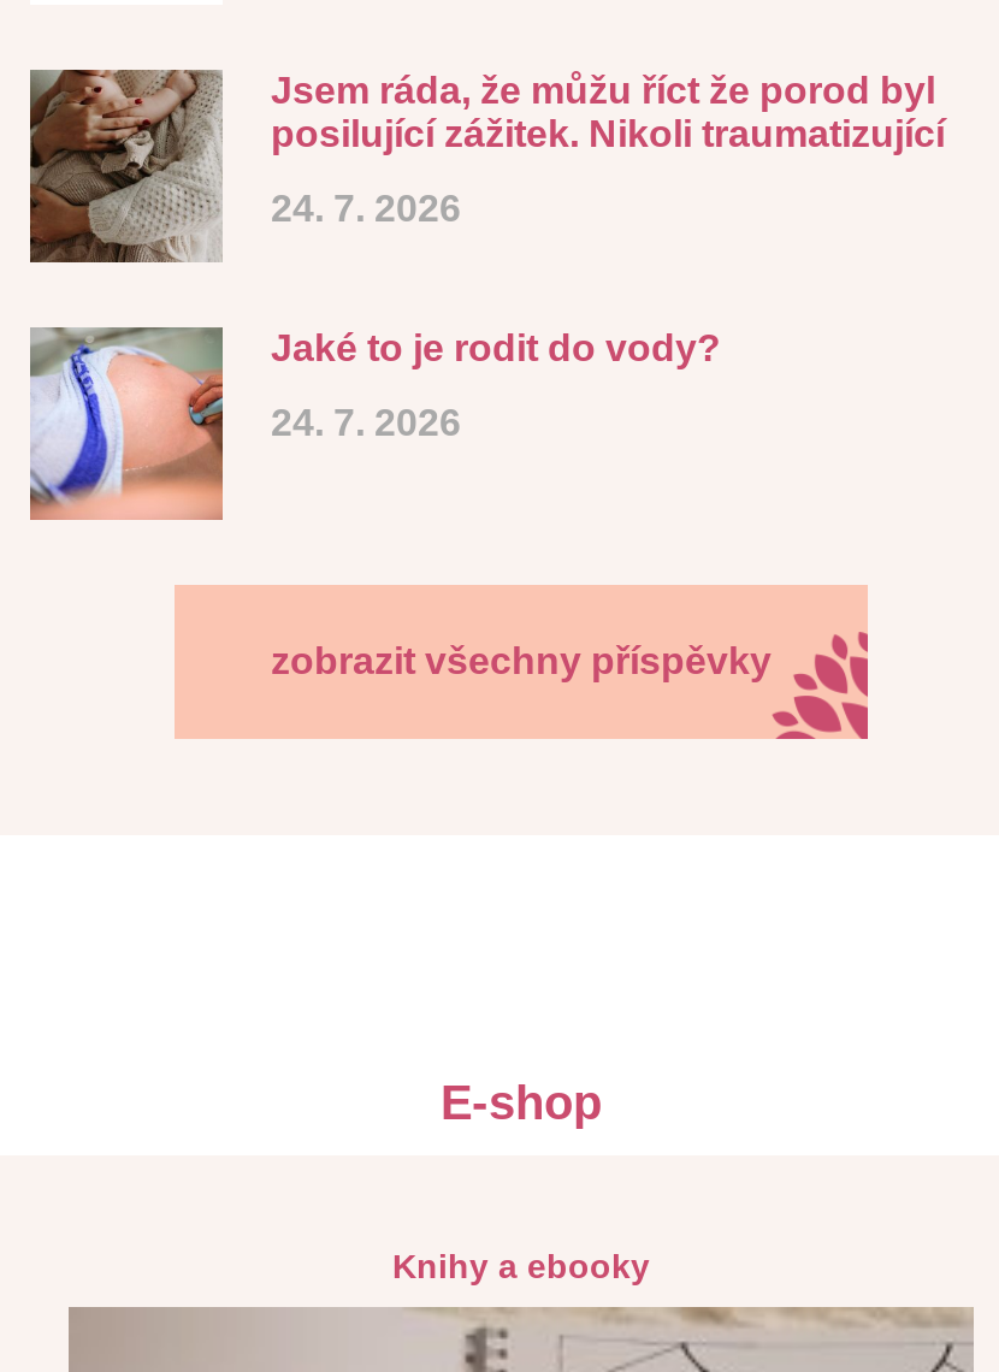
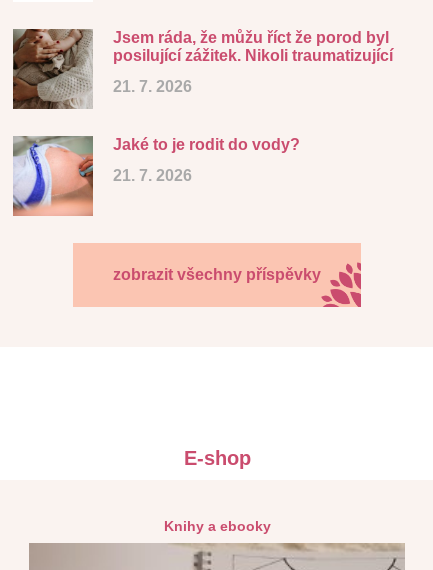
[271,187,461,228] 24. 7. 2026 -> [113,78,192,95] 21. 7. 2026
[271,401,461,442] 24. 7. 2026 -> [113,167,192,184] 21. 7. 2026

